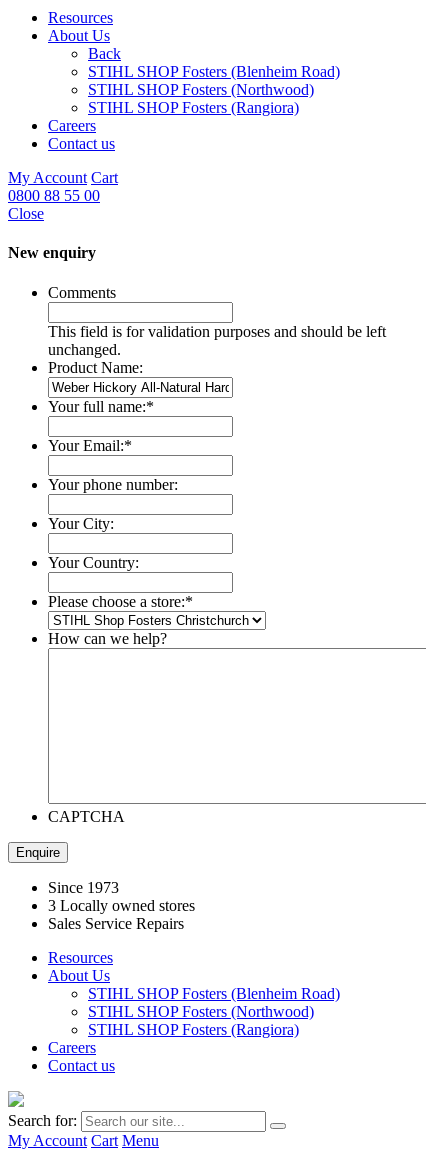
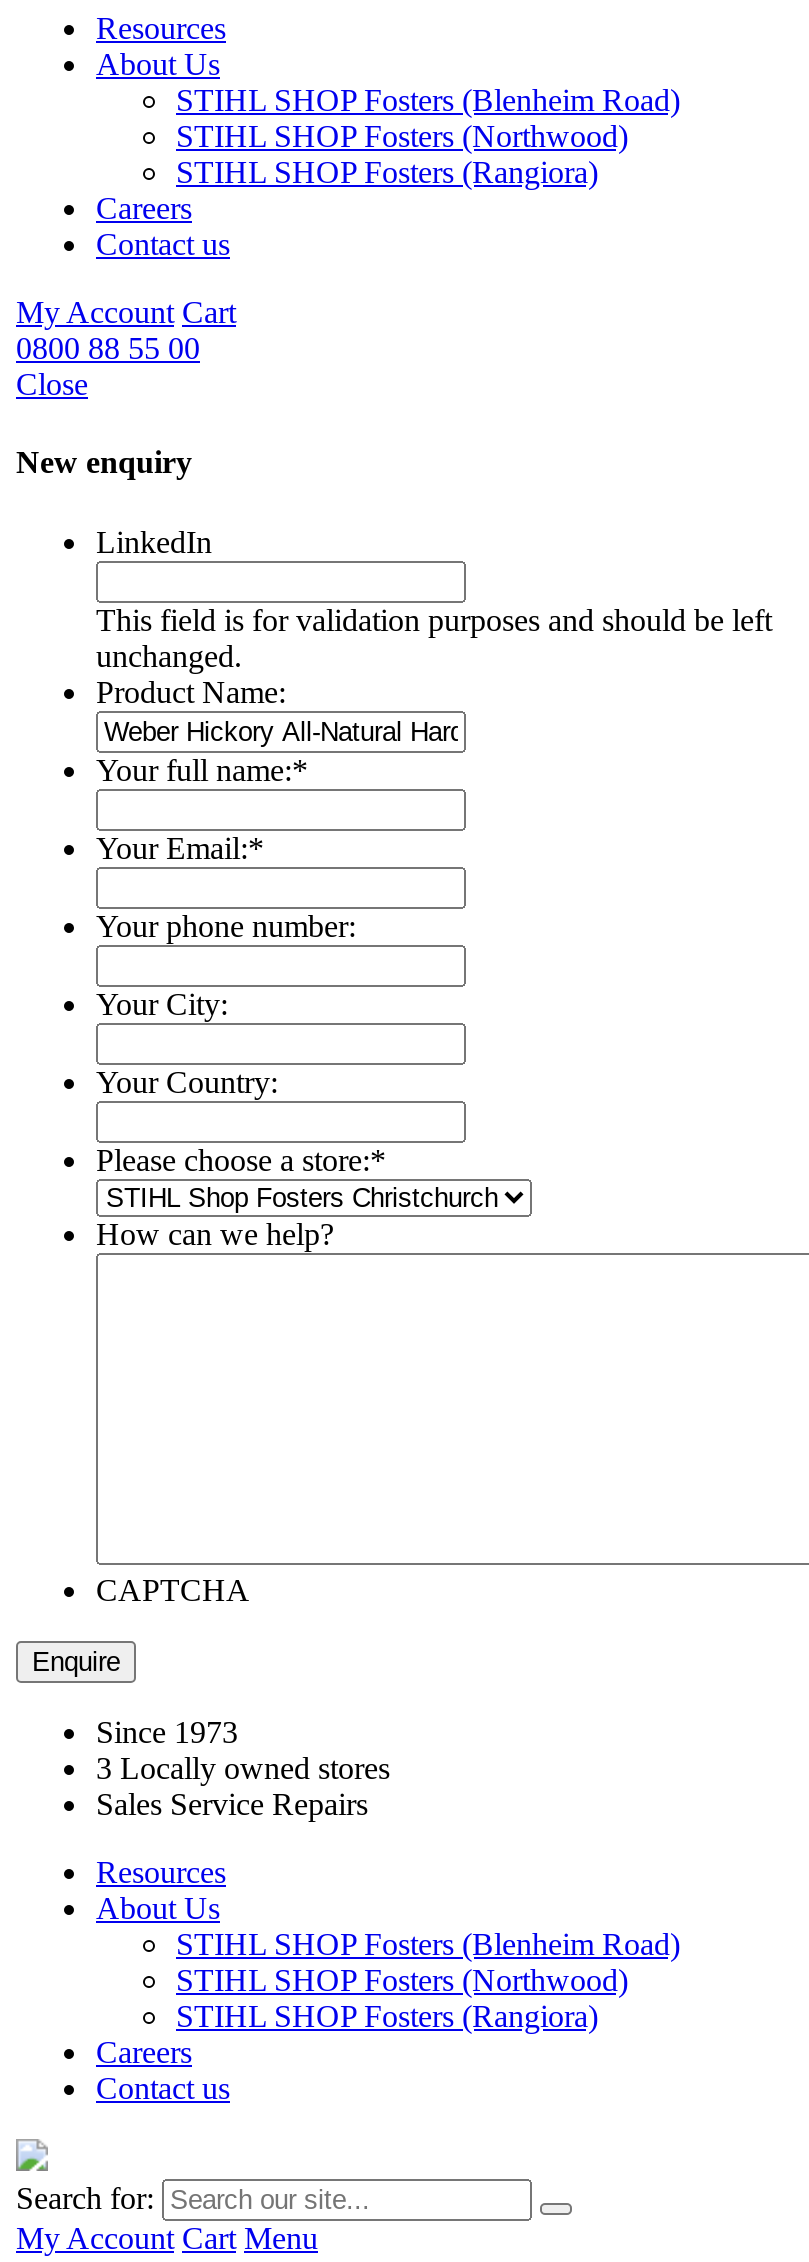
[88,45,121,62] Back -> none
[48,283,116,300] Comments -> [96,524,212,558] LinkedIn

